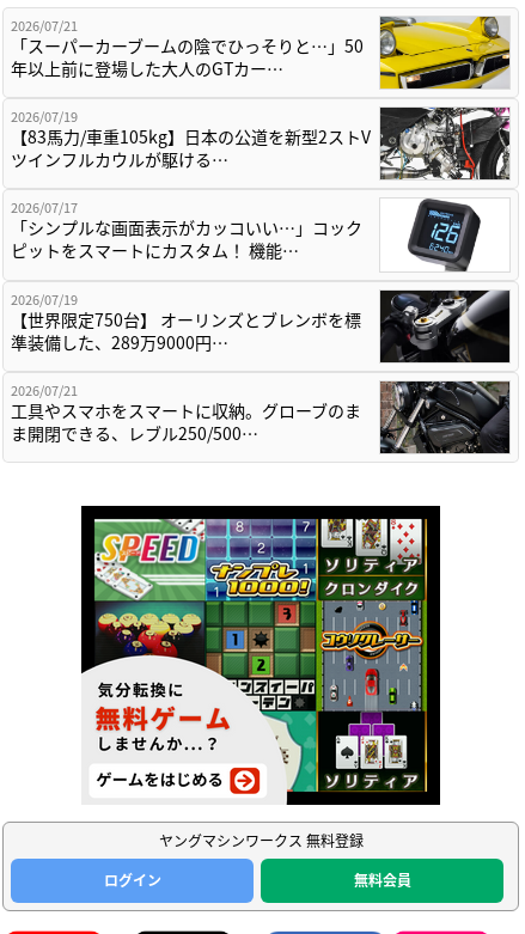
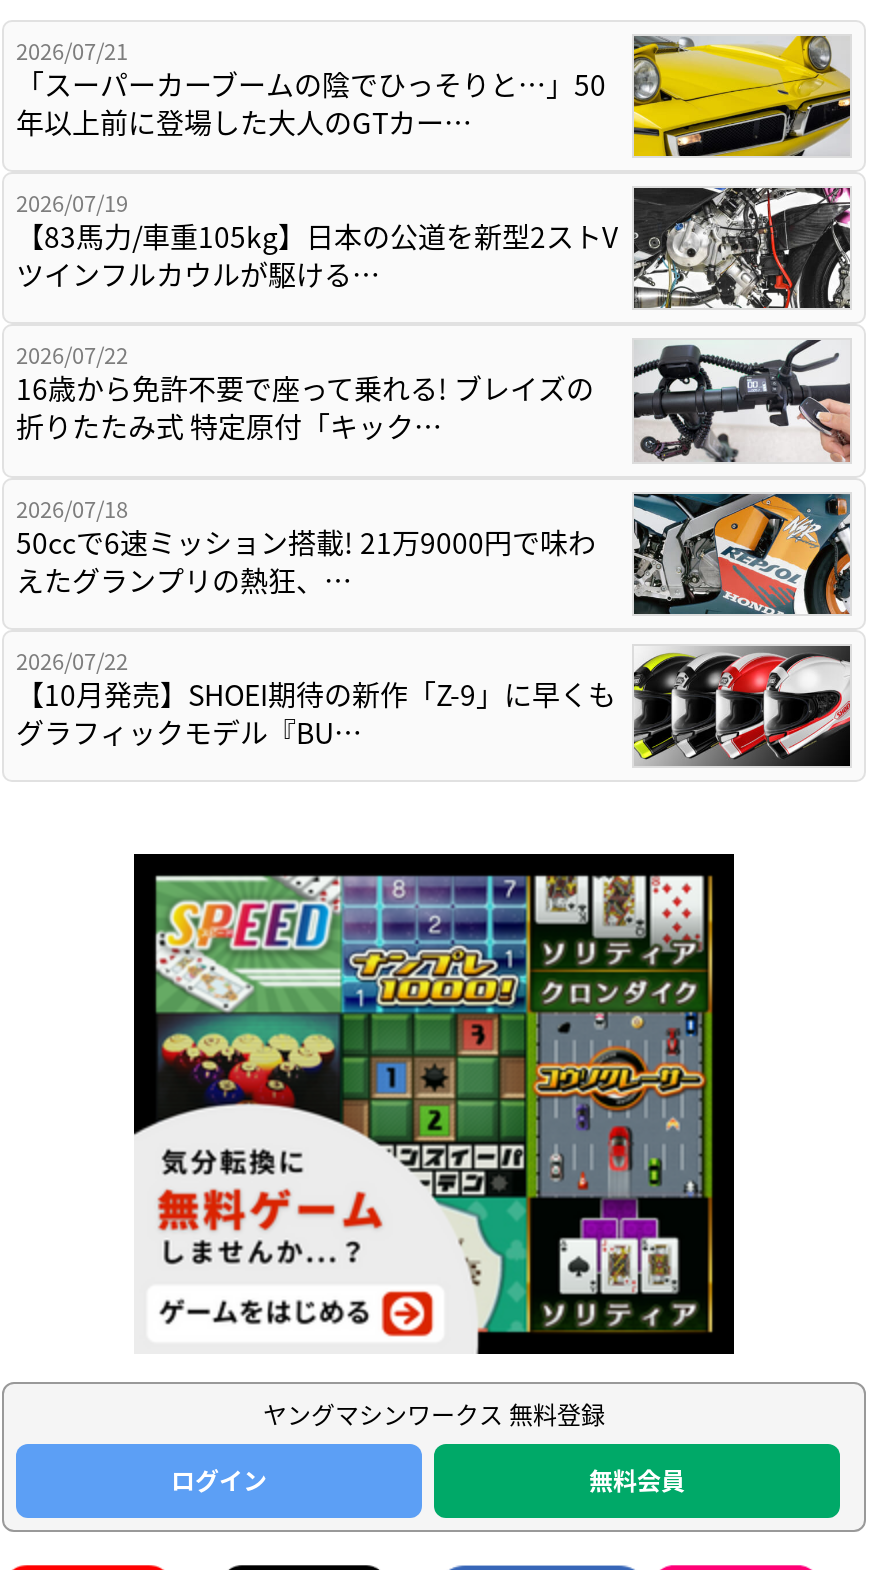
[11,197,509,273] [image] | 2026/07/17 | 「シンプルな画面表示がカッコいい…」コック | ピットをスマートにカスタム！ 機能… -> [16,338,852,464] [image] | 2026/07/22 | 16歳から免許不要で座って乗れる! ブレイズの | 折りたたみ式 特定原付「キック…
[11,289,511,364] [image] | 2026/07/19 | 【世界限定750台】 オーリンズとブレンボを標 | 準装備した、289万9000円… -> [16,491,852,616] [image] | 2026/07/18 | 50ccで6速ミッション搭載! 21万9000円で味わ | えたグランプリの熱狂、…
[11,380,511,454] [image] | 2026/07/21 | 工具やスマホをスマートに収納。グローブのま | ま開閉できる、レブル250/500… -> [16,643,852,766] [image] | 2026/07/22 | 【10月発売】SHOEI期待の新作「Z-9」に早くも | グラフィックモデル『BU…

